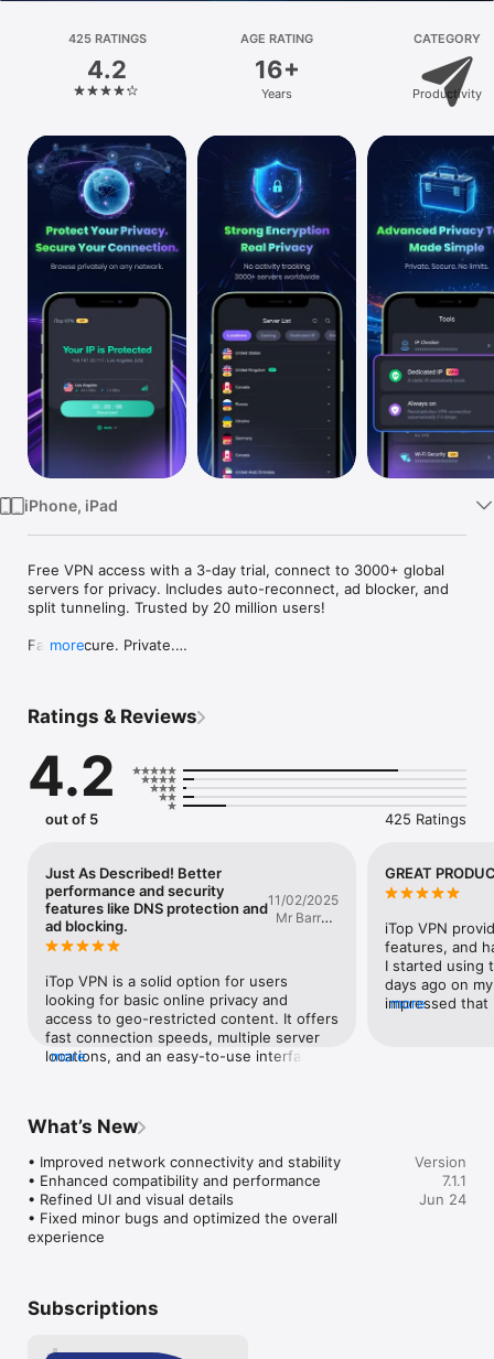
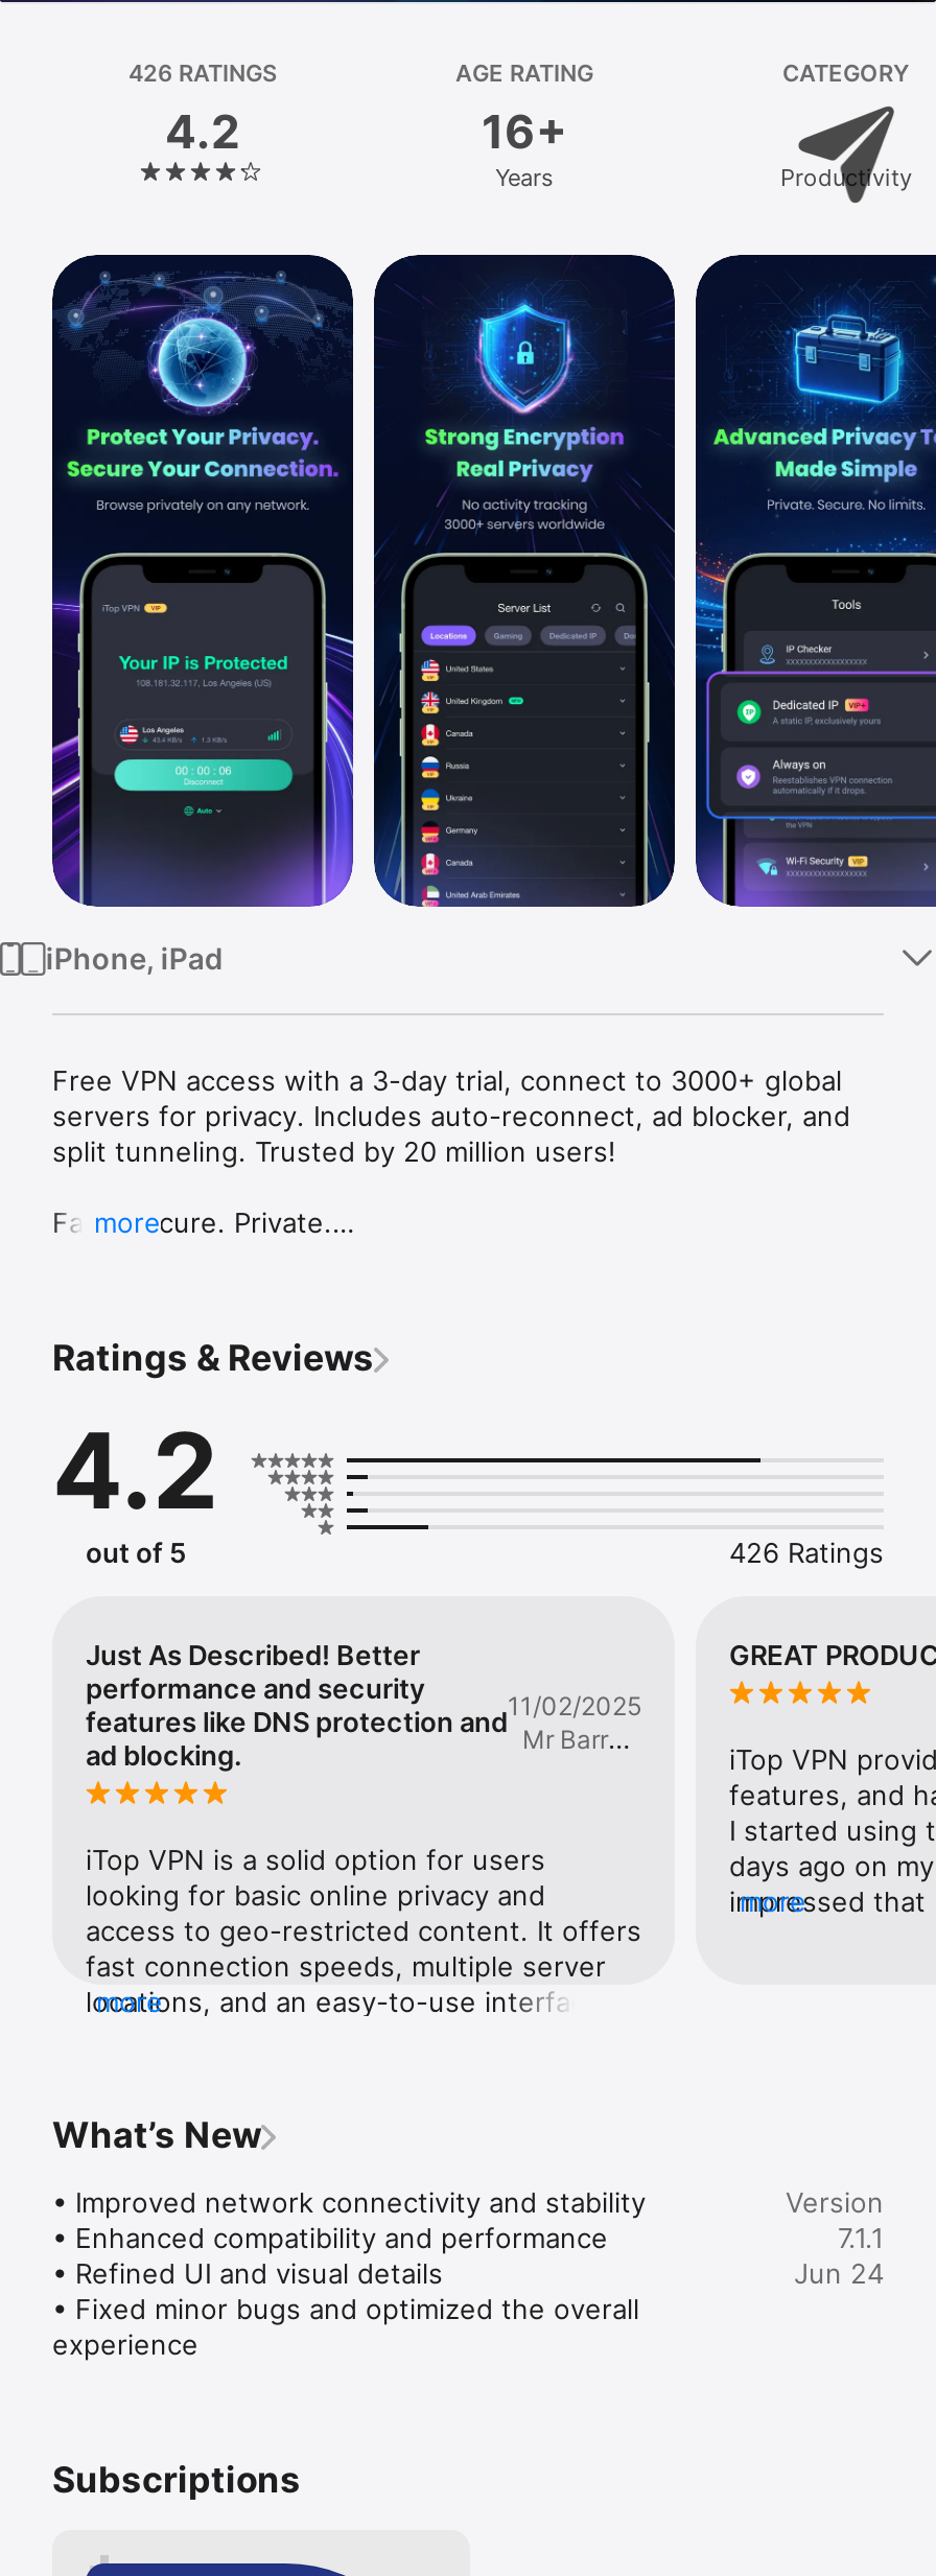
[68,31,146,46] 425 RATINGS -> [128,58,277,88] 426 RATINGS
[385,810,466,828] 425 Ratings -> [729,1535,884,1569] 426 Ratings

